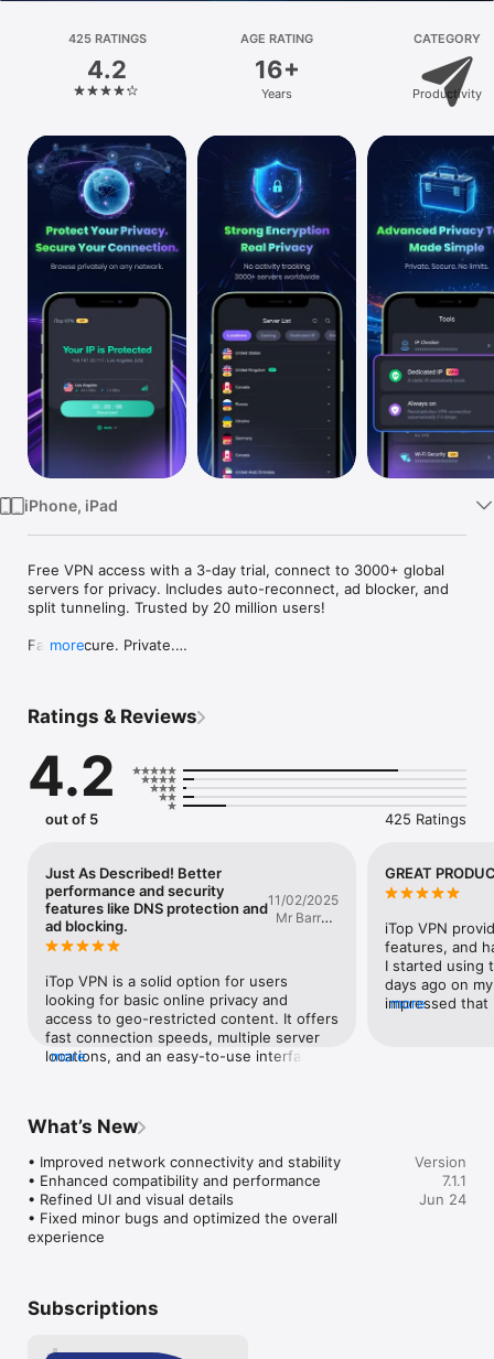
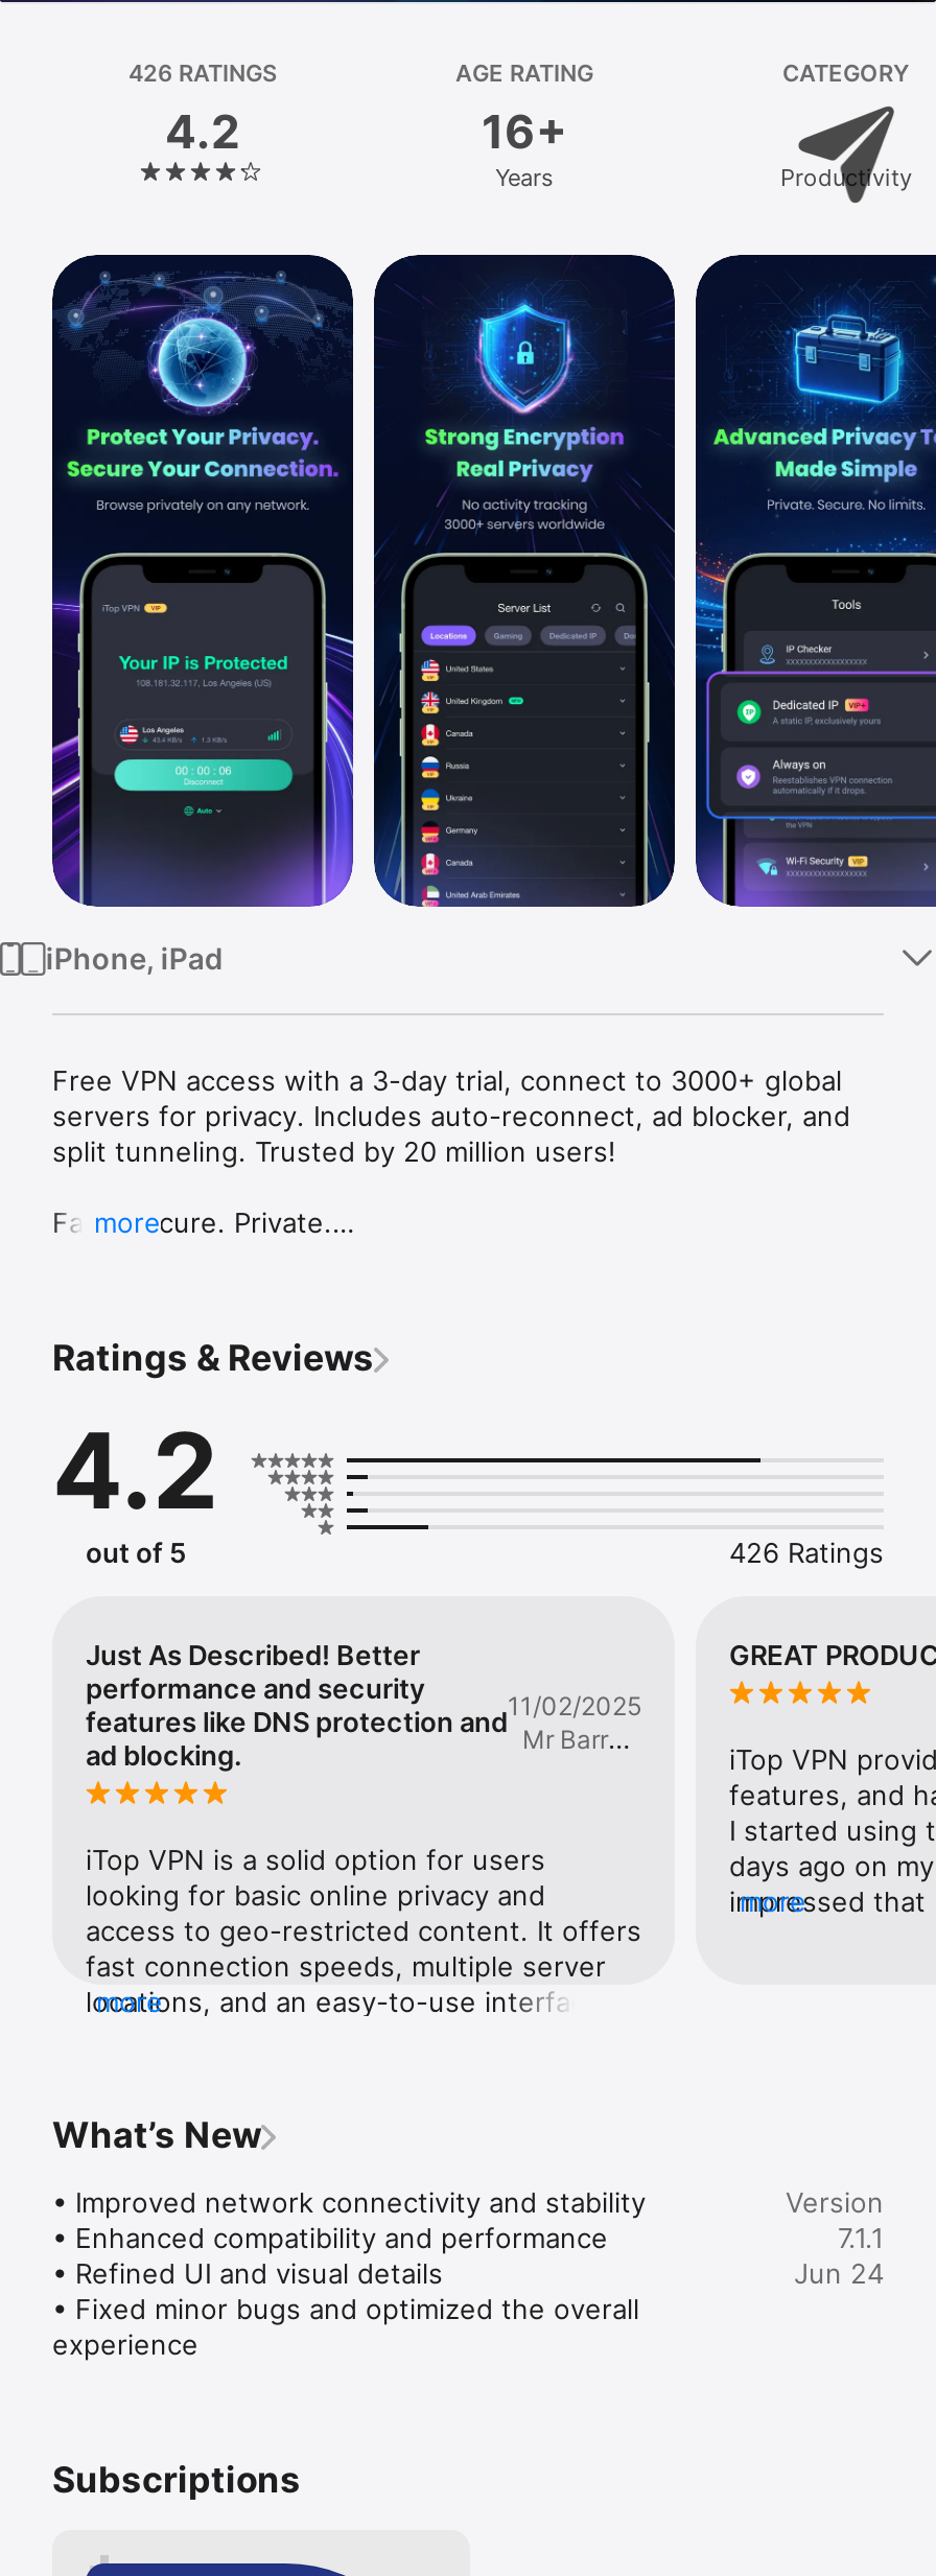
[68,31,146,46] 425 RATINGS -> [128,58,277,88] 426 RATINGS
[385,810,466,828] 425 Ratings -> [729,1535,884,1569] 426 Ratings

